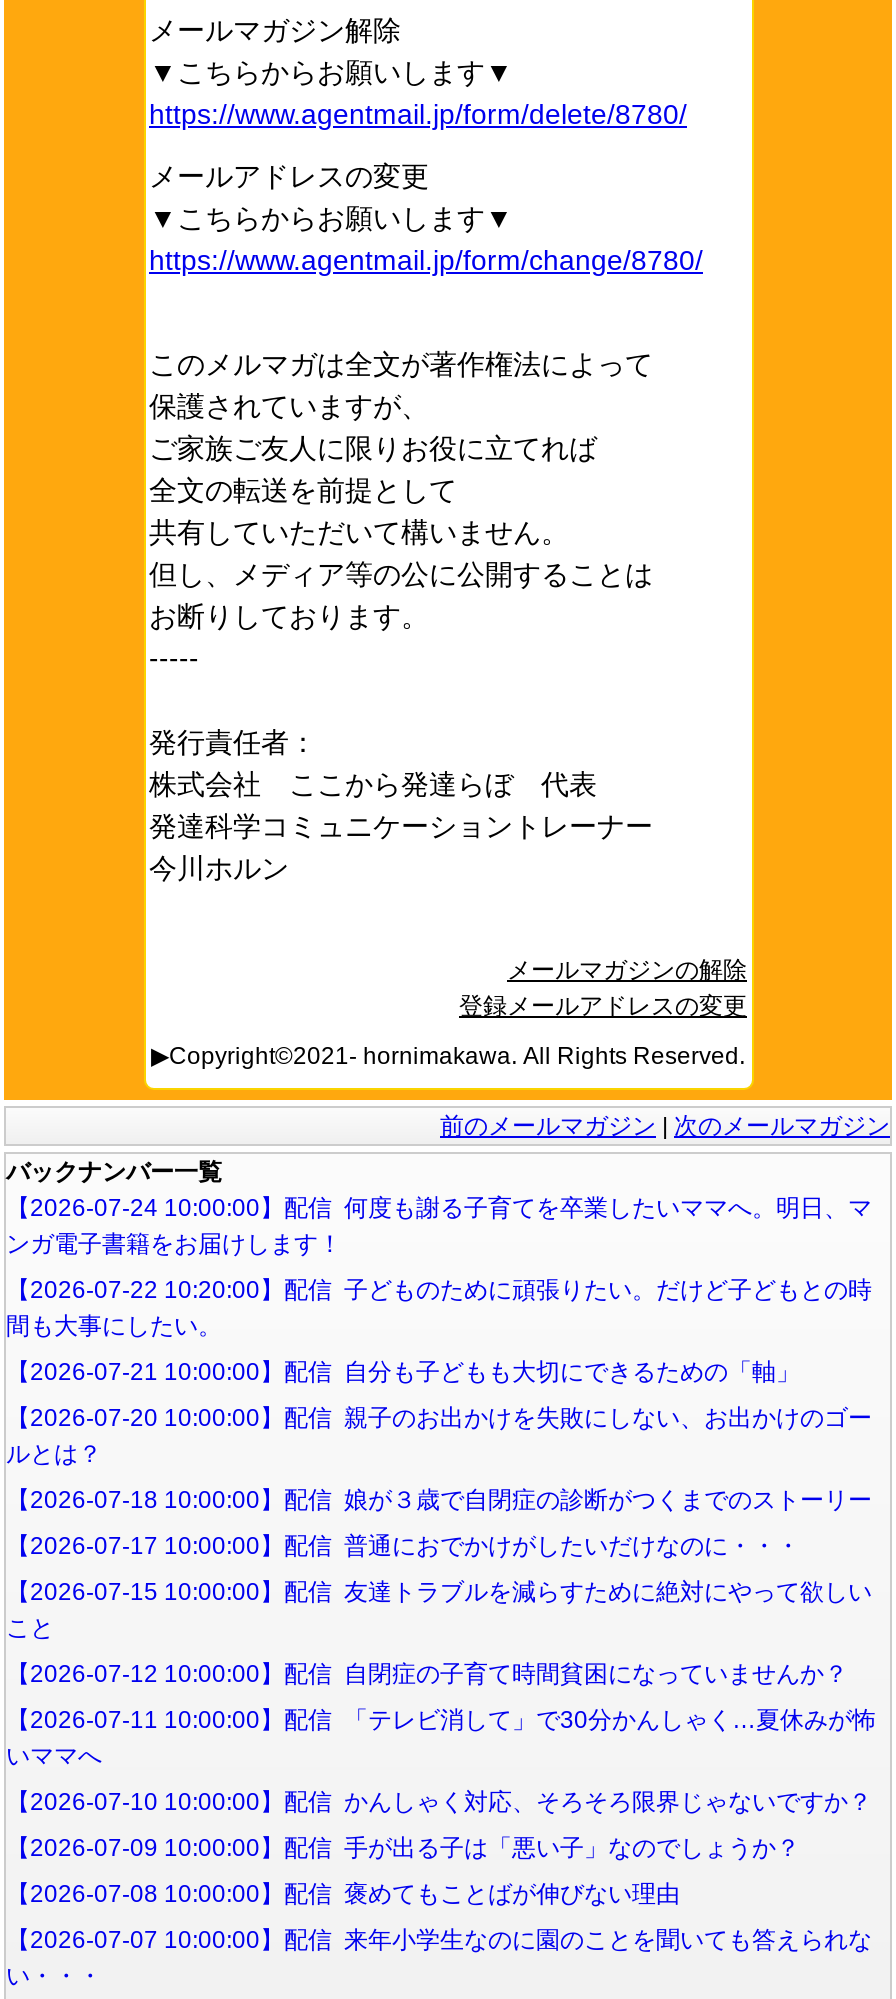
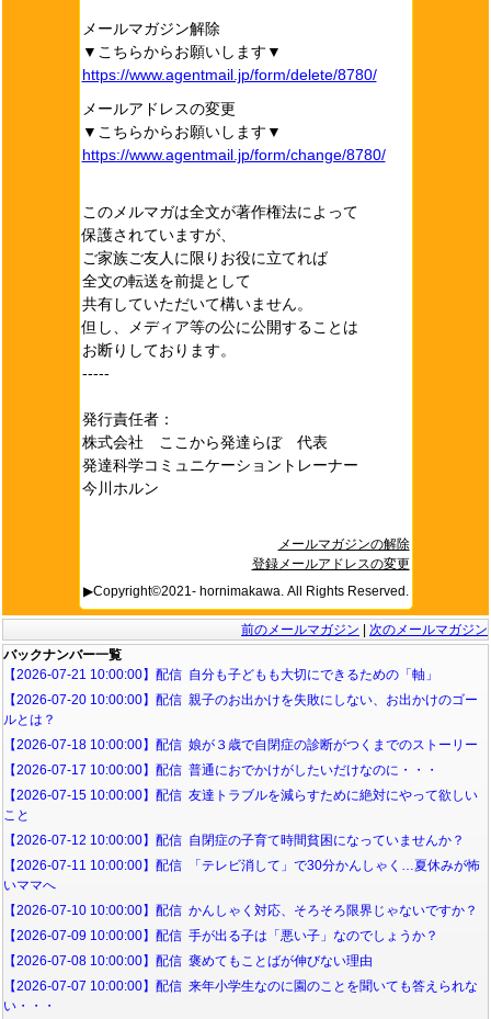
[6,1194,872,1340] 【2026-07-24 10:00:00】配信 何度も謝る子育てを卒業したいママへ。明日、マ | ンガ電子書籍をお届けします！ | 【2026-07-22 10:20:00】配信 子どものために頑張りたい。だけど子どもとの時 | 間も大事にしたい。 -> none

